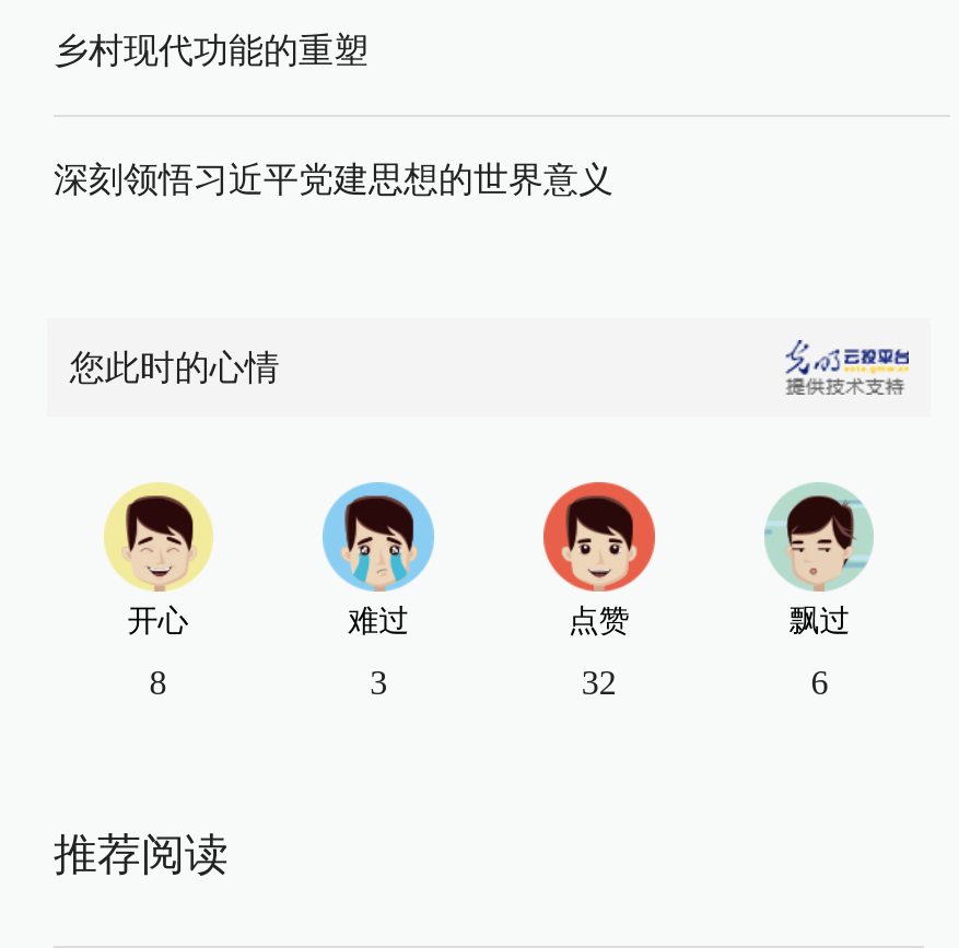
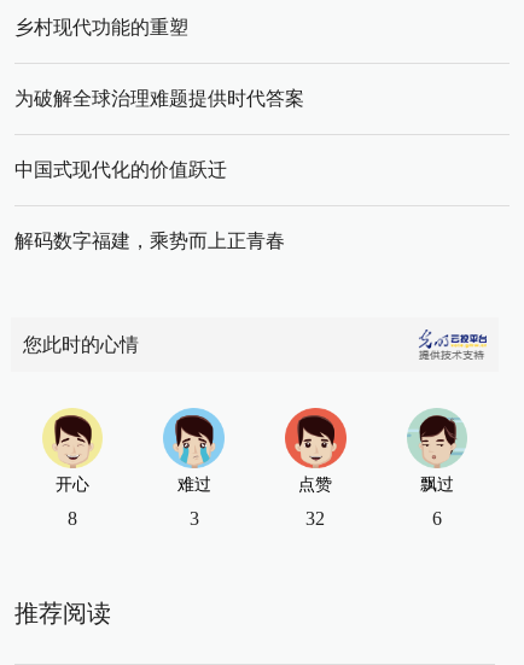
[54,161,613,198] 深刻领悟习近平党建思想的世界意义 -> [14,88,304,251] 为破解全球治理难题提供时代答案 | 中国式现代化的价值跃迁 | 解码数字福建，乘势而上正青春

